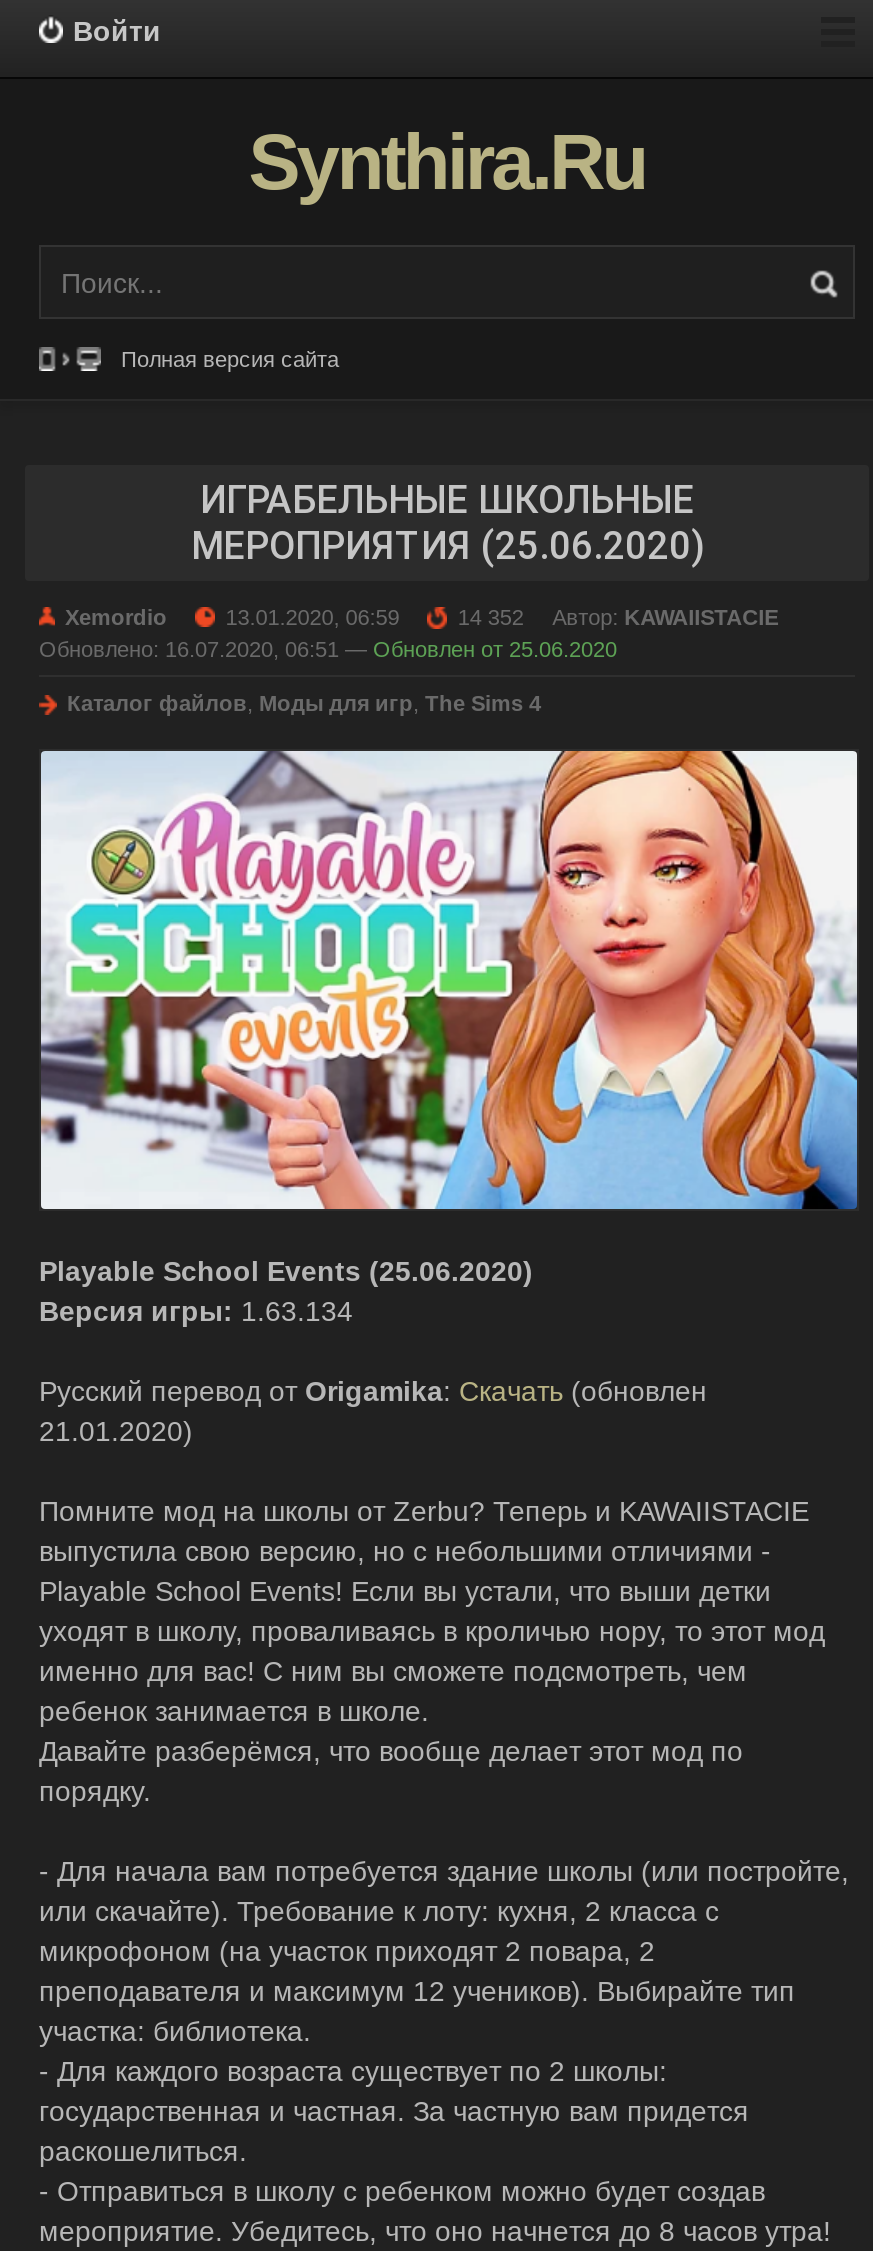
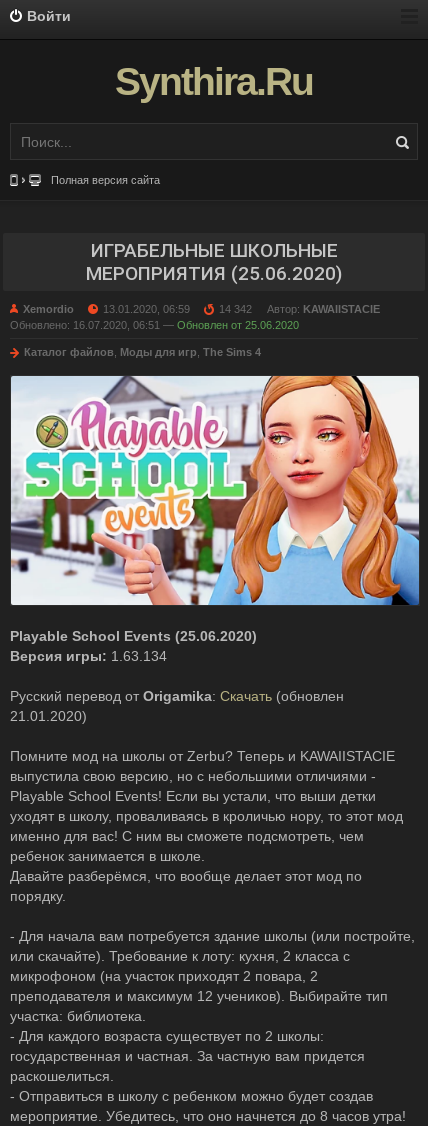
[458,604,778,628] 14 352 Автор: KAWAIISTACIE -> [219,302,380,314] 14 342 Автор: KAWAIISTACIE

